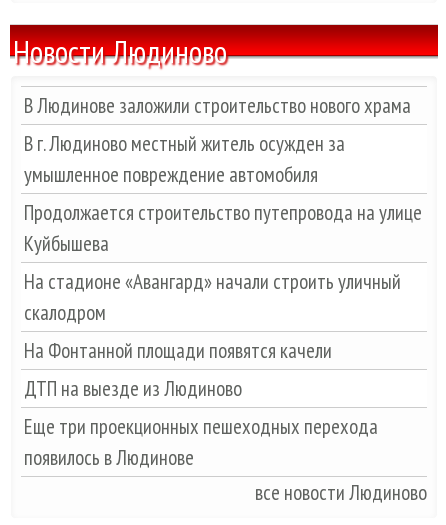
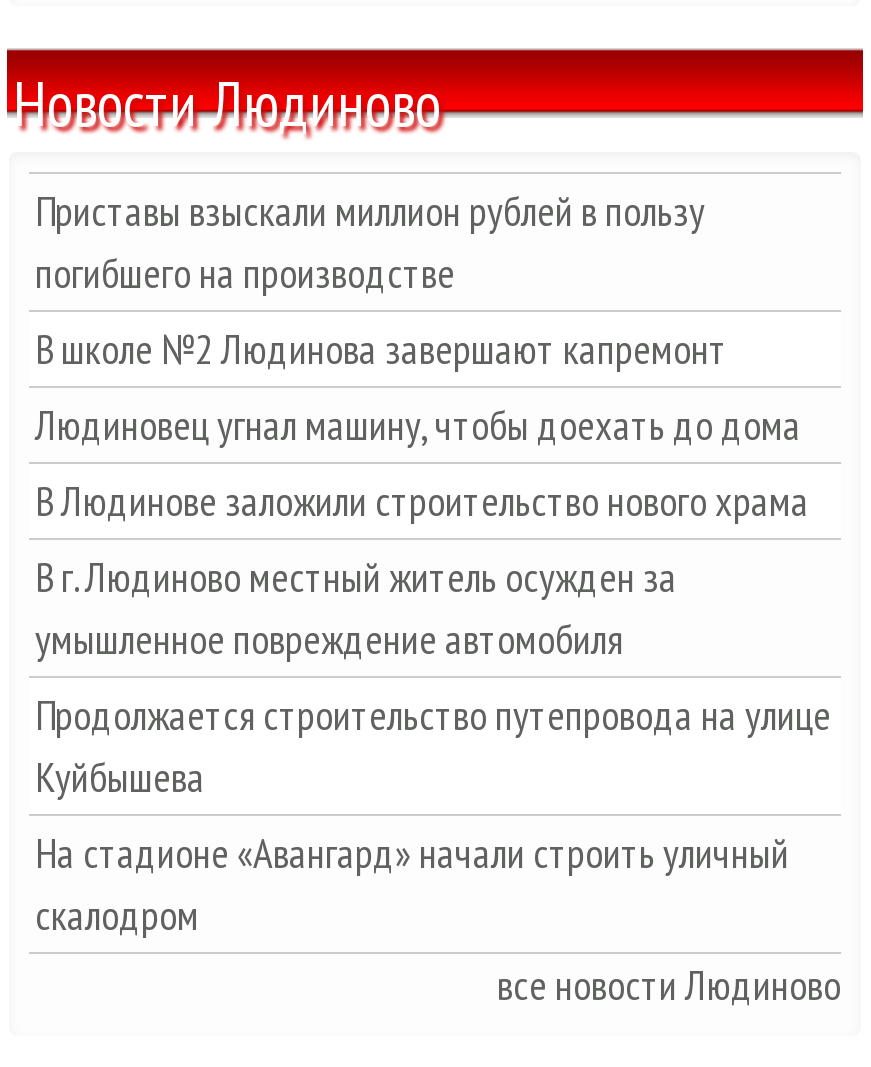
none -> [35,185,801,453] Приставы взыскали миллион рублей в пользу | погибшего на производстве | В школе №2 Людинова завершают капремонт | Людиновец угнал машину, чтобы доехать до дома
moved [24,92,422,326] -> [35,475,831,943]: В Людинове заложили строительство нового храма | В г. Людиново местный житель осужден за | умышленное повреждение автомобиля | Продолжается строительство путепровода на улице | Куйбышева | На стадионе «Авангард» начали строить уличный | скалодром
[24,337,378,471] На Фонтанной площади появятся качели | ДТП на выезде из Людиново | Еще три проекционных пешеходных перехода | появилось в Людинове -> none

